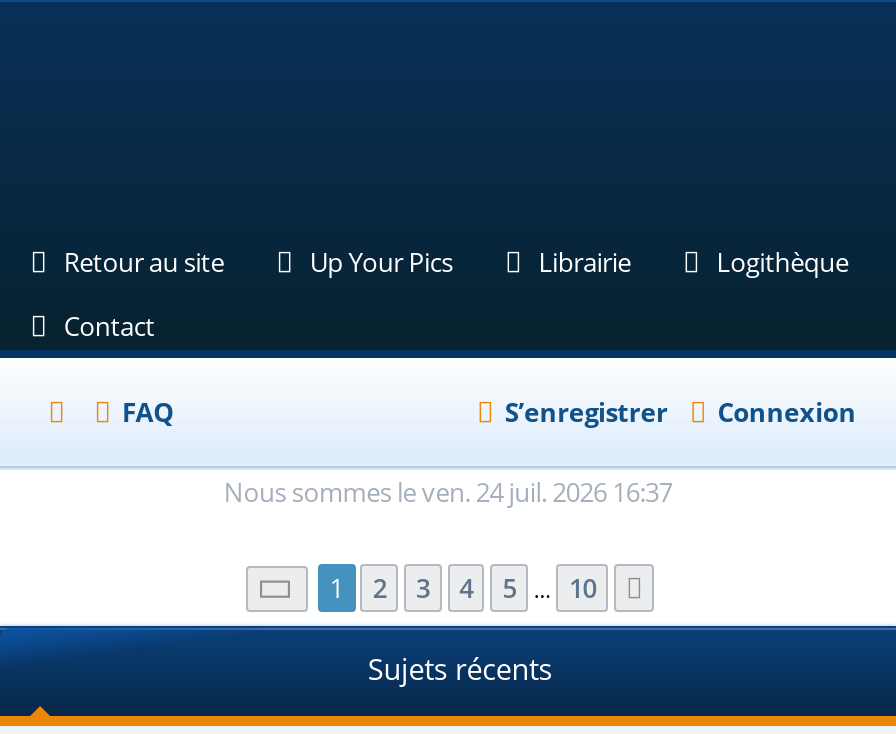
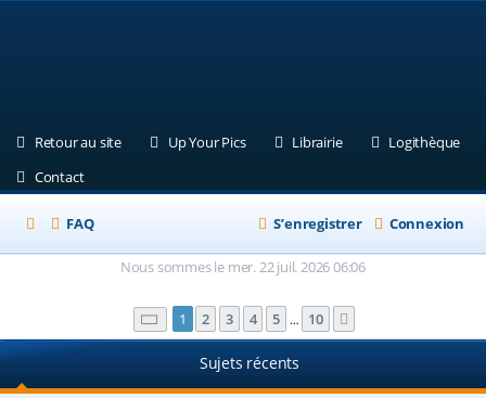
[224,474,672,510] Nous sommes le ven. 24 juil. 2026 16:37 -> [120,257,366,277] Nous sommes le mer. 22 juil. 2026 06:06

